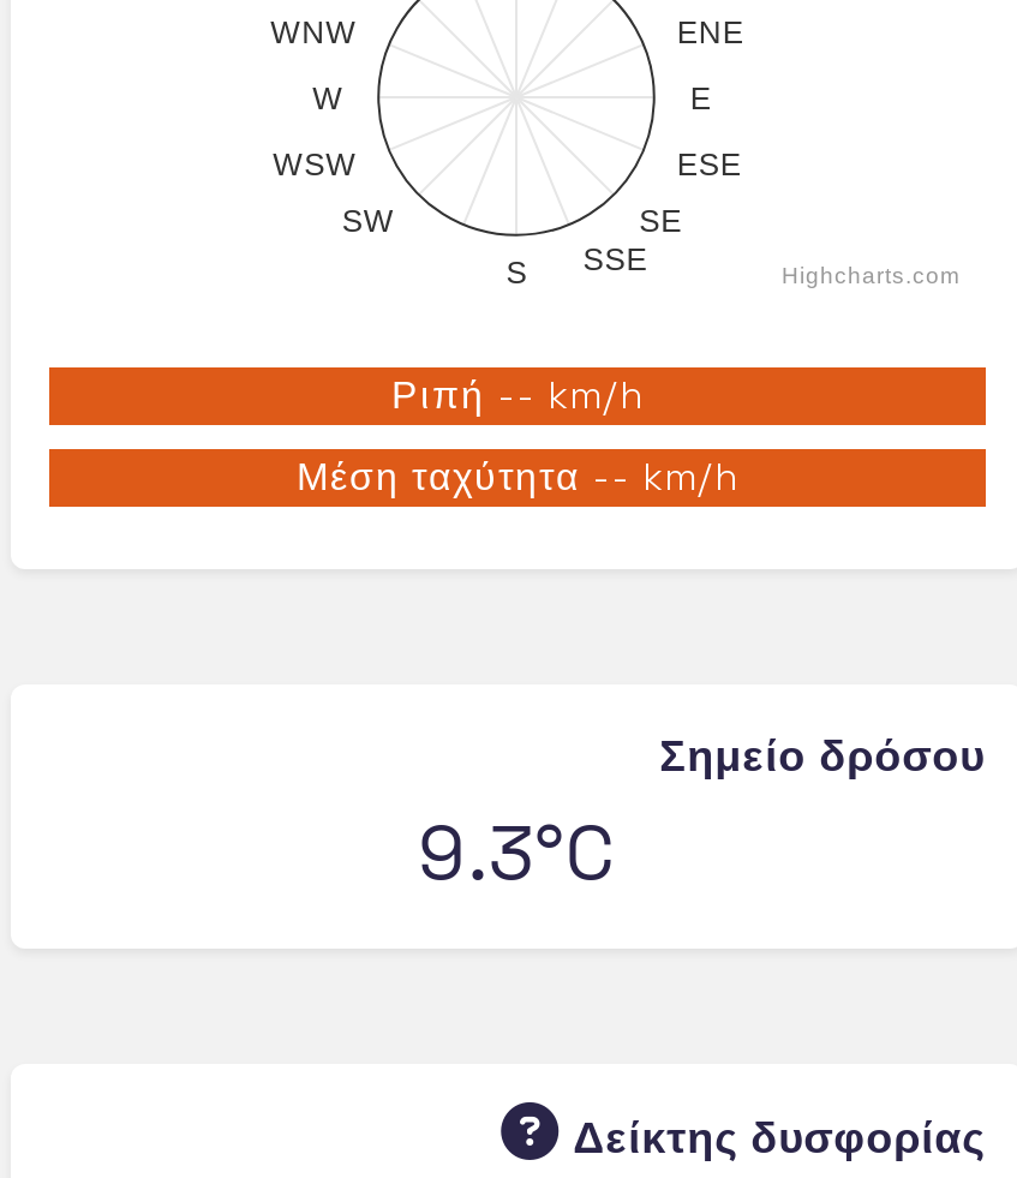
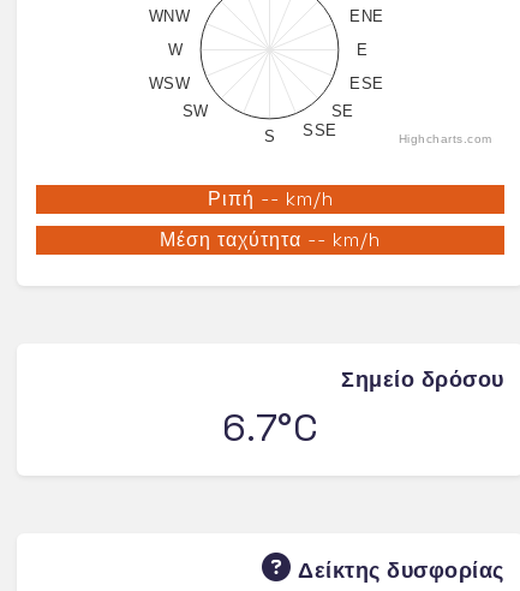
[419,804,616,900] 9.3°C -> [222,403,318,452] 6.7°C

